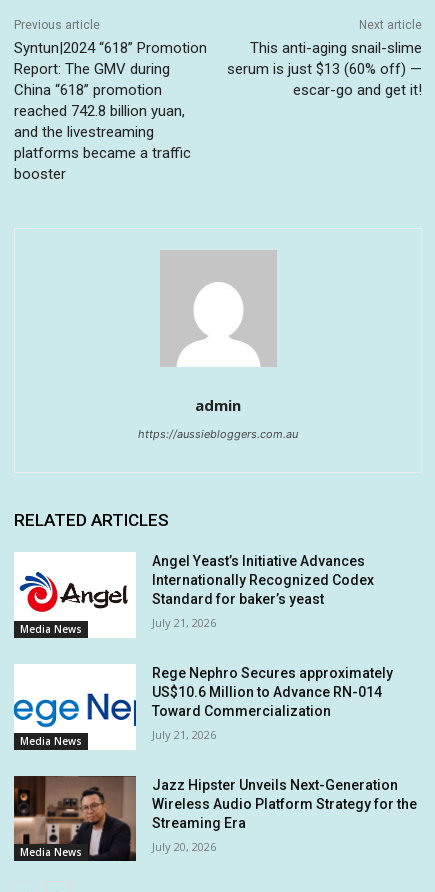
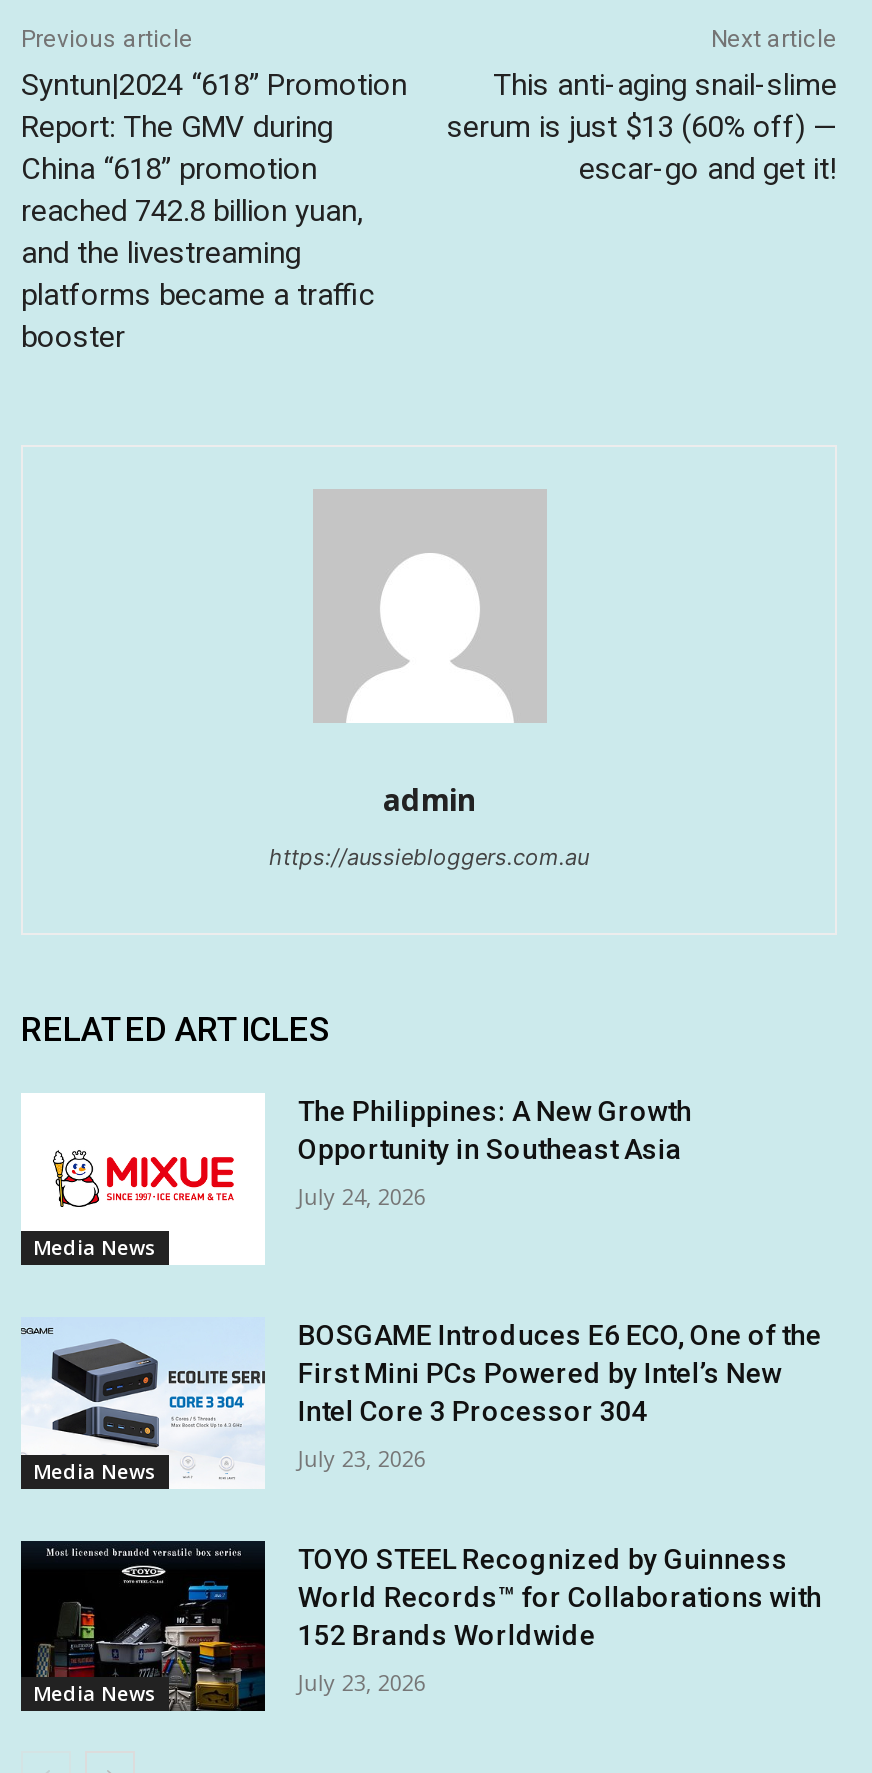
[19,553,374,613] [image] | Angel Yeast’s Initiative Advances | Internationally Recognized Codex | Standard for baker’s yeast -> [33,1095,692,1213] [image] | The Philippines: A New Growth | Opportunity in Southeast Asia
[152,615,216,630] July 21, 2026 -> [298,1181,426,1211] July 24, 2026
[13,664,393,740] [image] | Rege Nephro Secures approximately | US$10.6 Million to Advance RN-014 | Toward Commercialization -> [21,1319,822,1479] [image] | BOSGAME Introduces E6 ECO, One of the | First Mini PCs Powered by Intel’s New | Intel Core 3 Processor 304
[152,727,216,742] July 21, 2026 -> [298,1443,426,1473] July 23, 2026
[13,775,417,860] [image] | Jazz Hipster Unveils Next-Generation | Wireless Audio Platform Strategy for the | Streaming Era -> [19,1539,822,1711] [image] | TOYO STEEL Recognized by Guinness | World Records™ for Collaborations with | 152 Brands Worldwide
[152,839,216,854] July 20, 2026 -> [298,1666,426,1696] July 23, 2026

